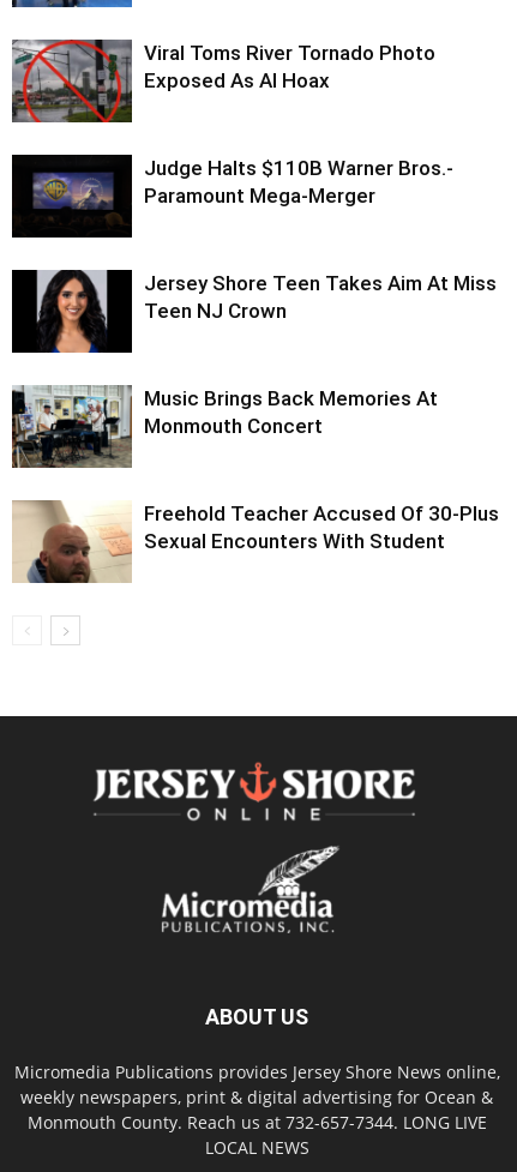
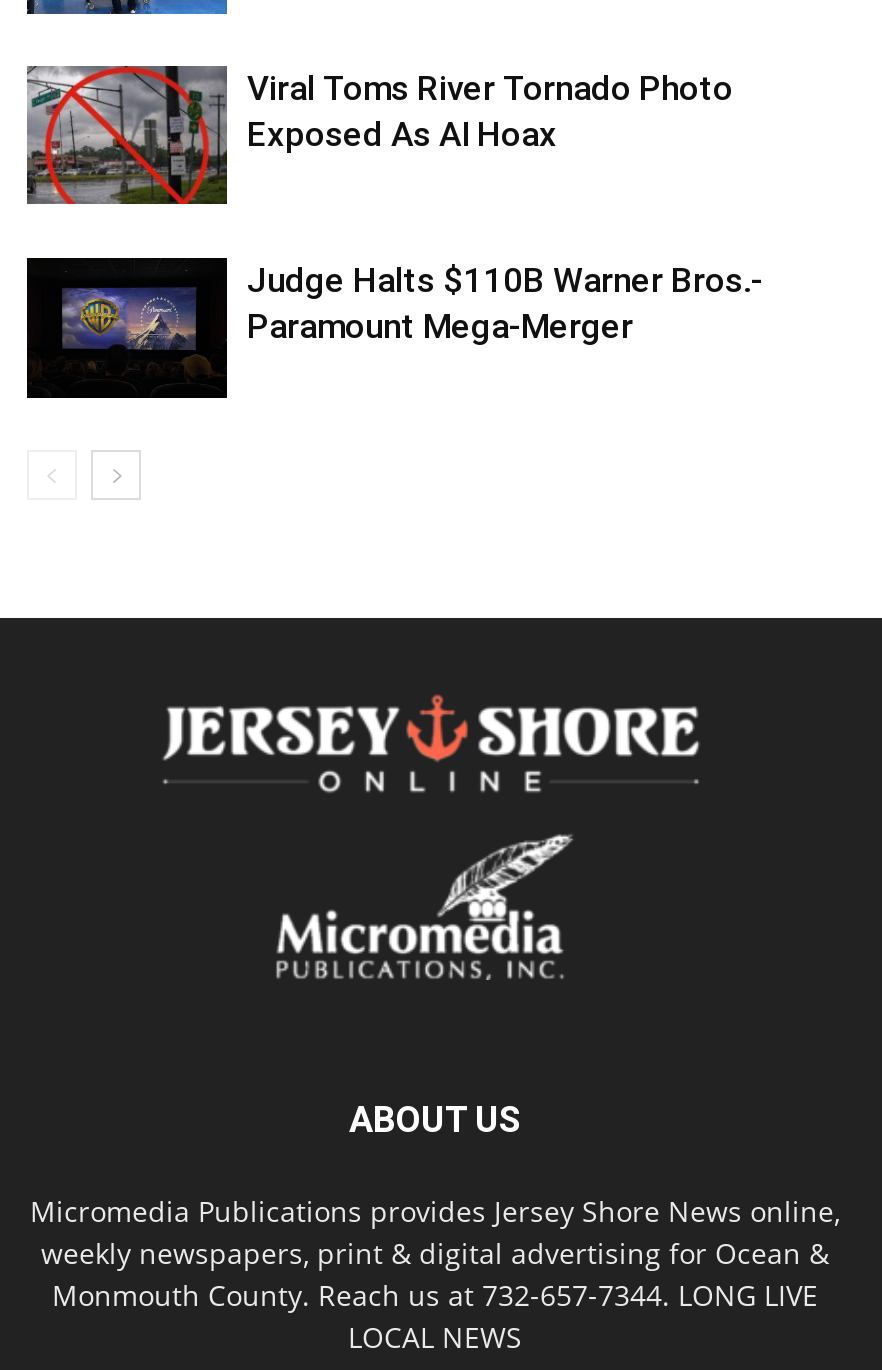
[12,269,497,354] [image] | Jersey Shore Teen Takes Aim At Miss | Teen NJ Crown -> none
[12,385,438,468] [image] | Music Brings Back Memories At | Monmouth Concert -> none
[12,499,499,584] [image] | Freehold Teacher Accused Of 30-Plus | Sexual Encounters With Student -> none

